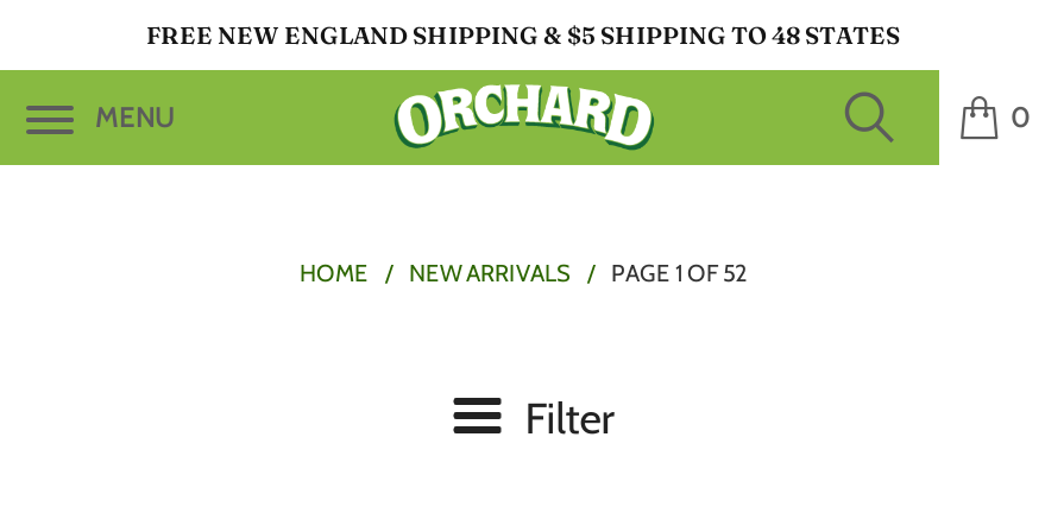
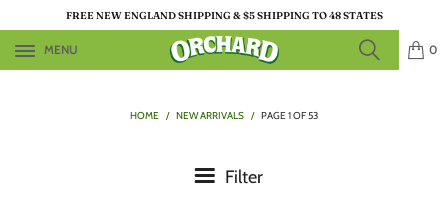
[300,258,747,289] HOME / NEW ARRIVALS / PAGE 1 OF 52 -> [130,109,318,122] HOME / NEW ARRIVALS / PAGE 1 OF 53

